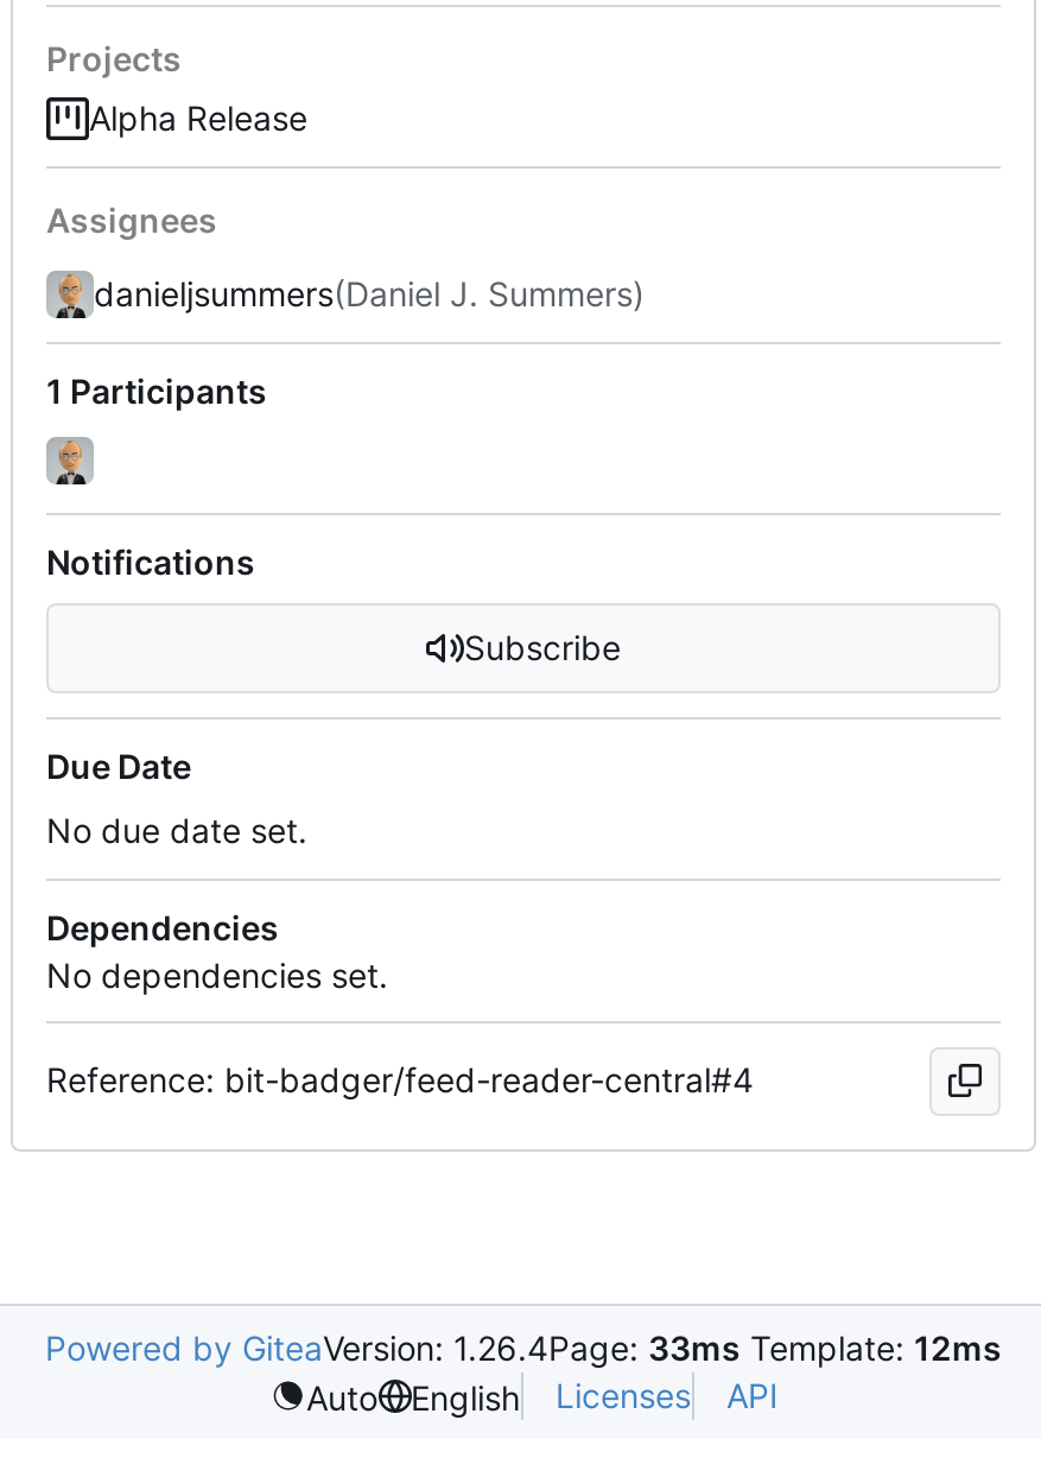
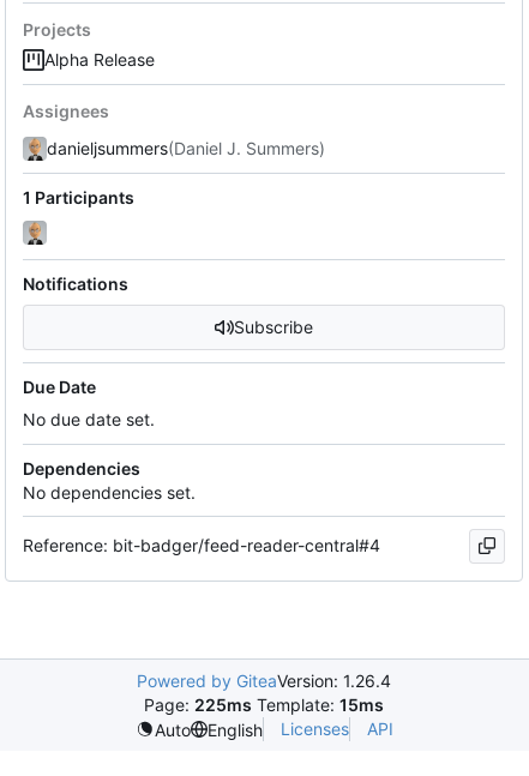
[45,1328,1002,1368] Powered by GiteaVersion: 1.26.4Page: 33ms Template: 12ms -> [137,671,391,715] Powered by GiteaVersion: 1.26.4 | Page: 225ms Template: 15ms

